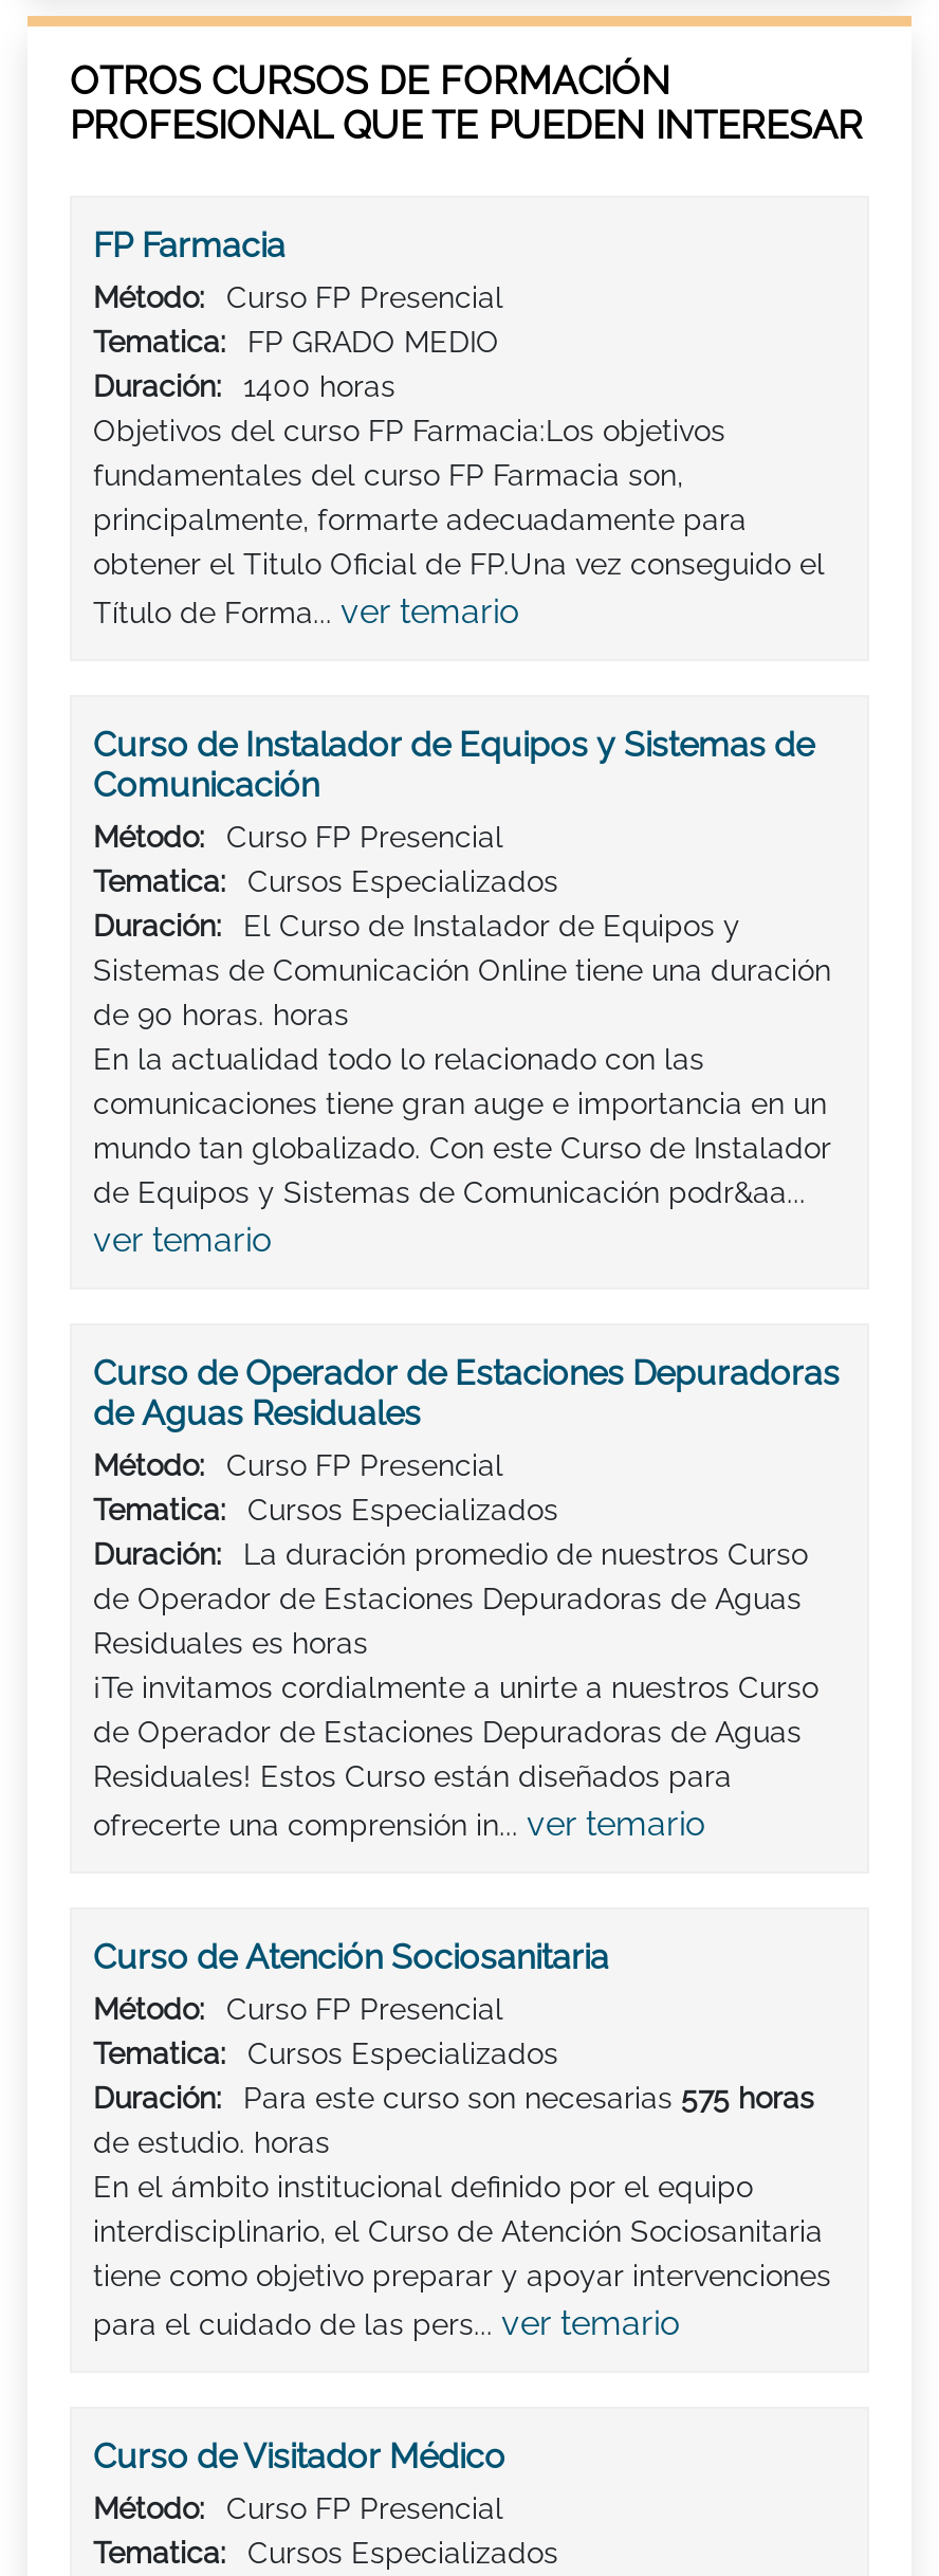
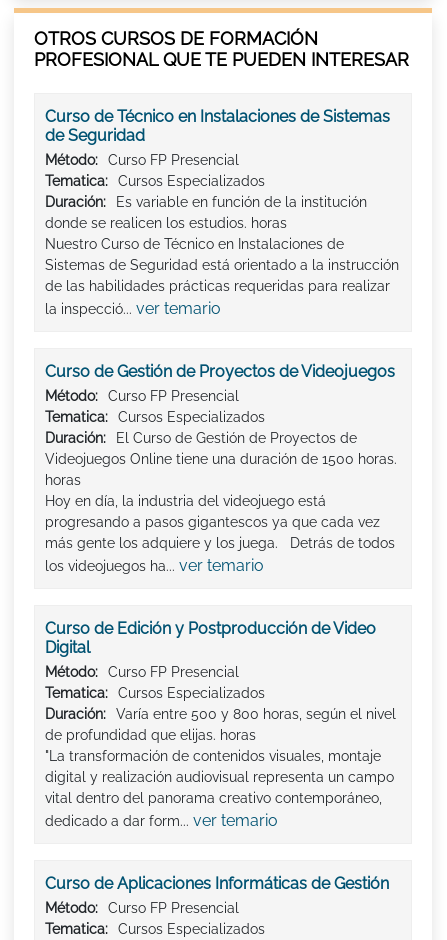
[93,224,825,804] FP Farmacia | Método: | Curso FP Presencial | Tematica: | FP GRADO MEDIO | Duración: | 1400 horas | Objetivos del curso FP Farmacia:Los objetivos | fundamentales del curso FP Farmacia son, | principalmente, formarte adecuadamente para | obtener el Titulo Oficial de FP.Una vez conseguido el | Título de Forma... ver temario | Curso de Instalador de Equipos y Sistemas de | Comunicación -> [45,107,390,145] Curso de Técnico en Instalaciones de Sistemas | de Seguridad
[93,908,831,1259] El Curso de Instalador de Equipos y | Sistemas de Comunicación Online tiene una duración | de 90 horas. horas | En la actualidad todo lo relacionado con las | comunicaciones tiene gran auge e importancia en un | mundo tan globalizado. Con este Curso de Instalador | de Equipos y Sistemas de Comunicación podr&aa... | ver temario -> [45,194,399,318] Es variable en función de la institución | donde se realicen los estudios. horas | Nuestro Curso de Técnico en Instalaciones de | Sistemas de Seguridad está orientado a la instrucción | de las habilidades prácticas requeridas para realizar | la inspecció... ver temario
[93,1352,840,1433] Curso de Operador de Estaciones Depuradoras | de Aguas Residuales -> [45,362,395,381] Curso de Gestión de Proyectos de Videojuegos
moved [93,1447,558,1570] -> [45,388,265,446]: Método: | Curso FP Presencial | Tematica: | Cursos Especializados | Duración:
[93,1536,818,1843] La duración promedio de nuestros Curso | de Operador de Estaciones Depuradoras de Aguas | Residuales es horas | ¡Te invitamos cordialmente a unirte a nuestros Curso | de Operador de Estaciones Depuradoras de Aguas | Residuales! Estos Curso están diseñados para | ofrecerte una comprensión in... ver temario -> [45,430,397,575] El Curso de Gestión de Proyectos de | Videojuegos Online tiene una duración de 1500 horas. | horas | Hoy en día, la industria del videojuego está | progresando a pasos gigantescos ya que cada vez | más gente los adquiere y los juega. Detrás de todos | los videojuegos ha... ver temario
[93,1936,609,1976] Curso de Atención Sociosanitaria -> [45,619,376,657] Curso de Edición y Postproducción de Video | Digital
[93,2080,831,2342] Para este curso son necesarias 575 horas | de estudio. horas | En el ámbito institucional definido por el equipo | interdisciplinario, el Curso de Atención Sociosanitaria | tiene como objetivo preparar y apoyar intervenciones | para el cuidado de las pers... ver temario -> [45,706,396,830] Varía entre 500 y 800 horas, según el nivel | de profundidad que elijas. horas | "La transformación de contenidos visuales, montaje | digital y realización audiovisual representa un campo | vital dentro del panorama creativo contemporáneo, | dedicado a dar form... ver temario
[93,2436,505,2476] Curso de Visitador Médico -> [45,874,389,893] Curso de Aplicaciones Informáticas de Gestión

